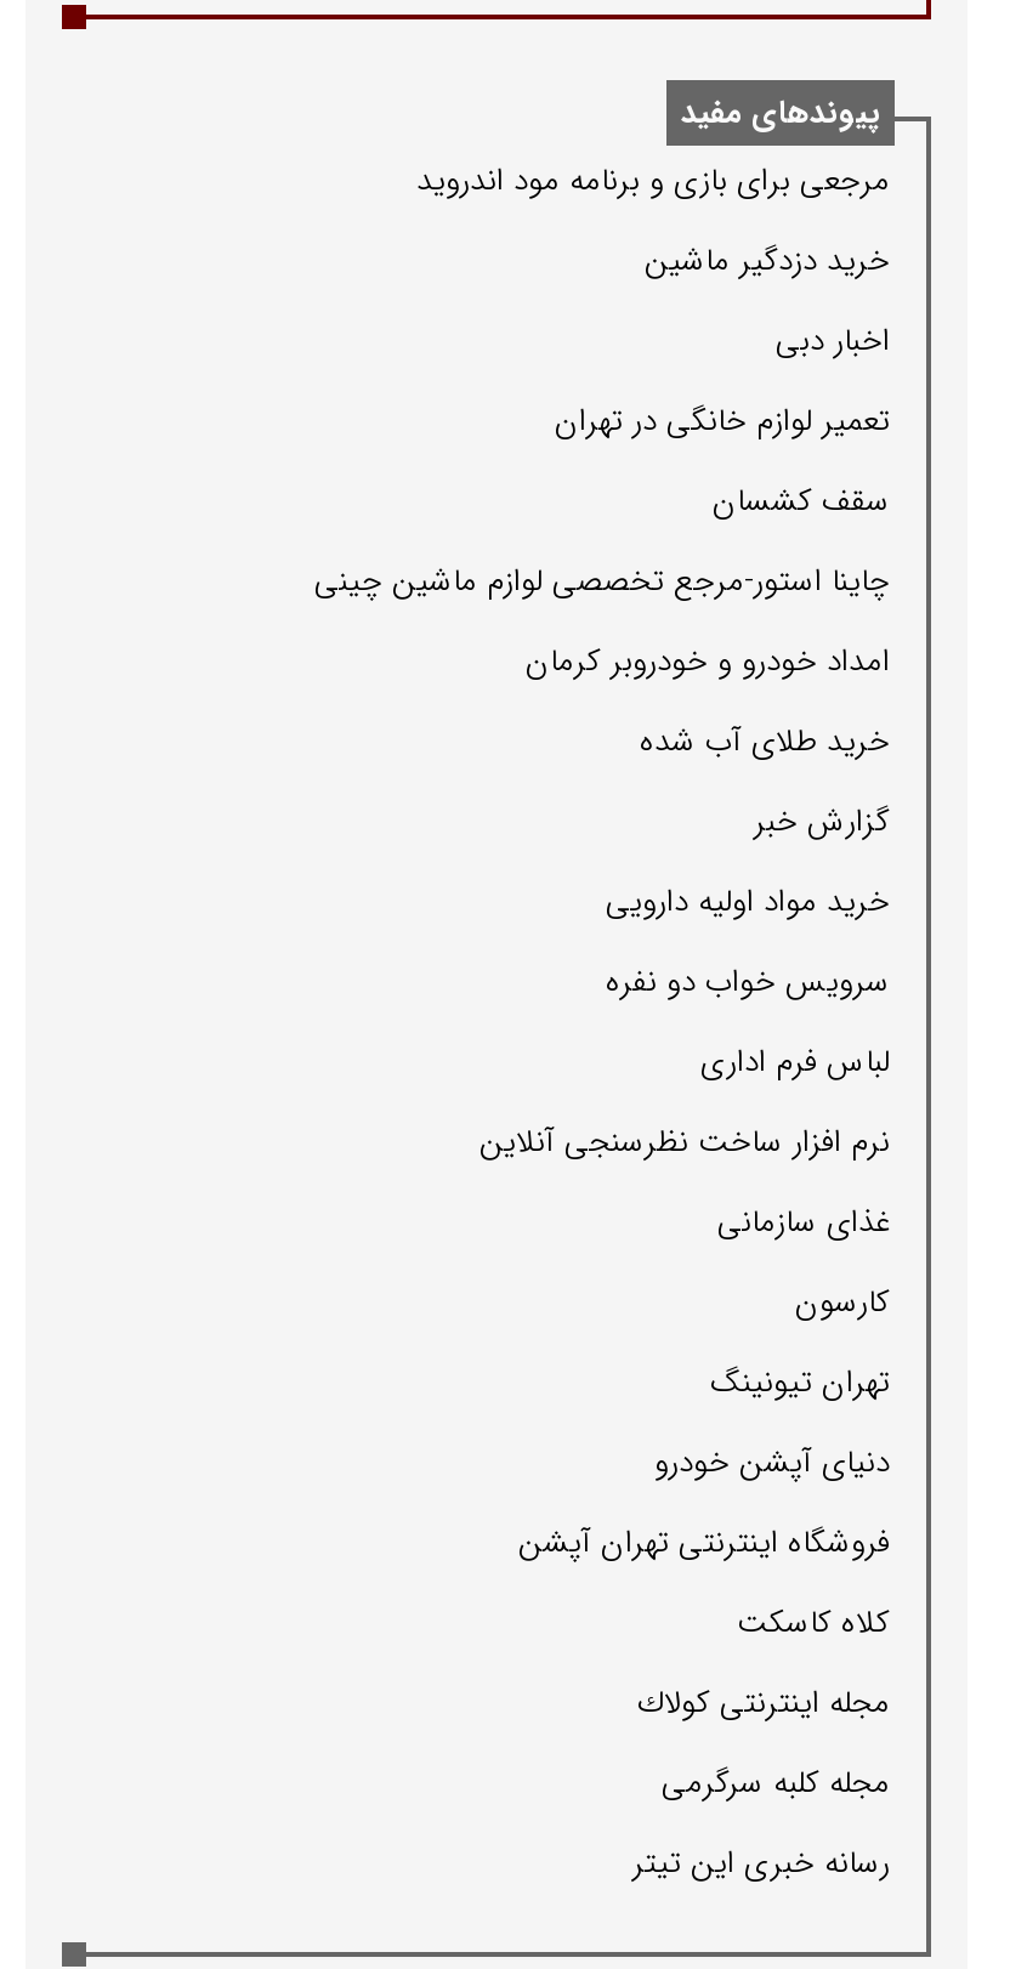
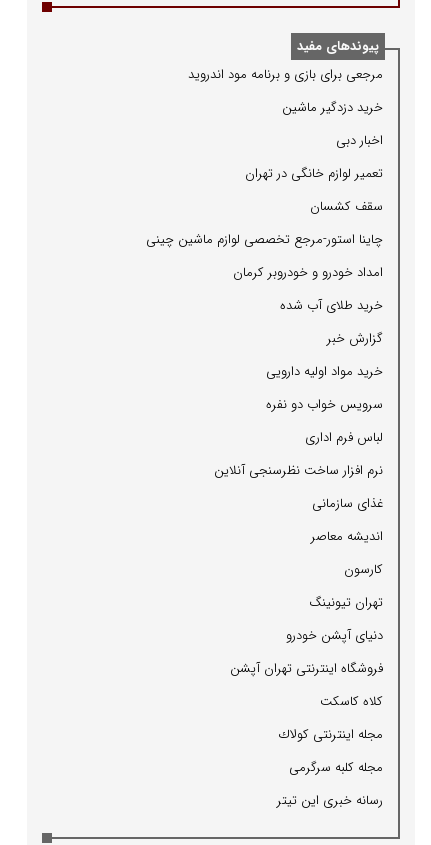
none -> [311,526,383,547] اندیشه معاصر

